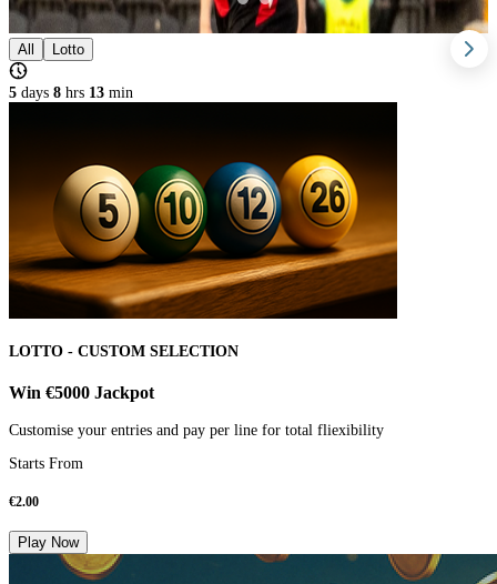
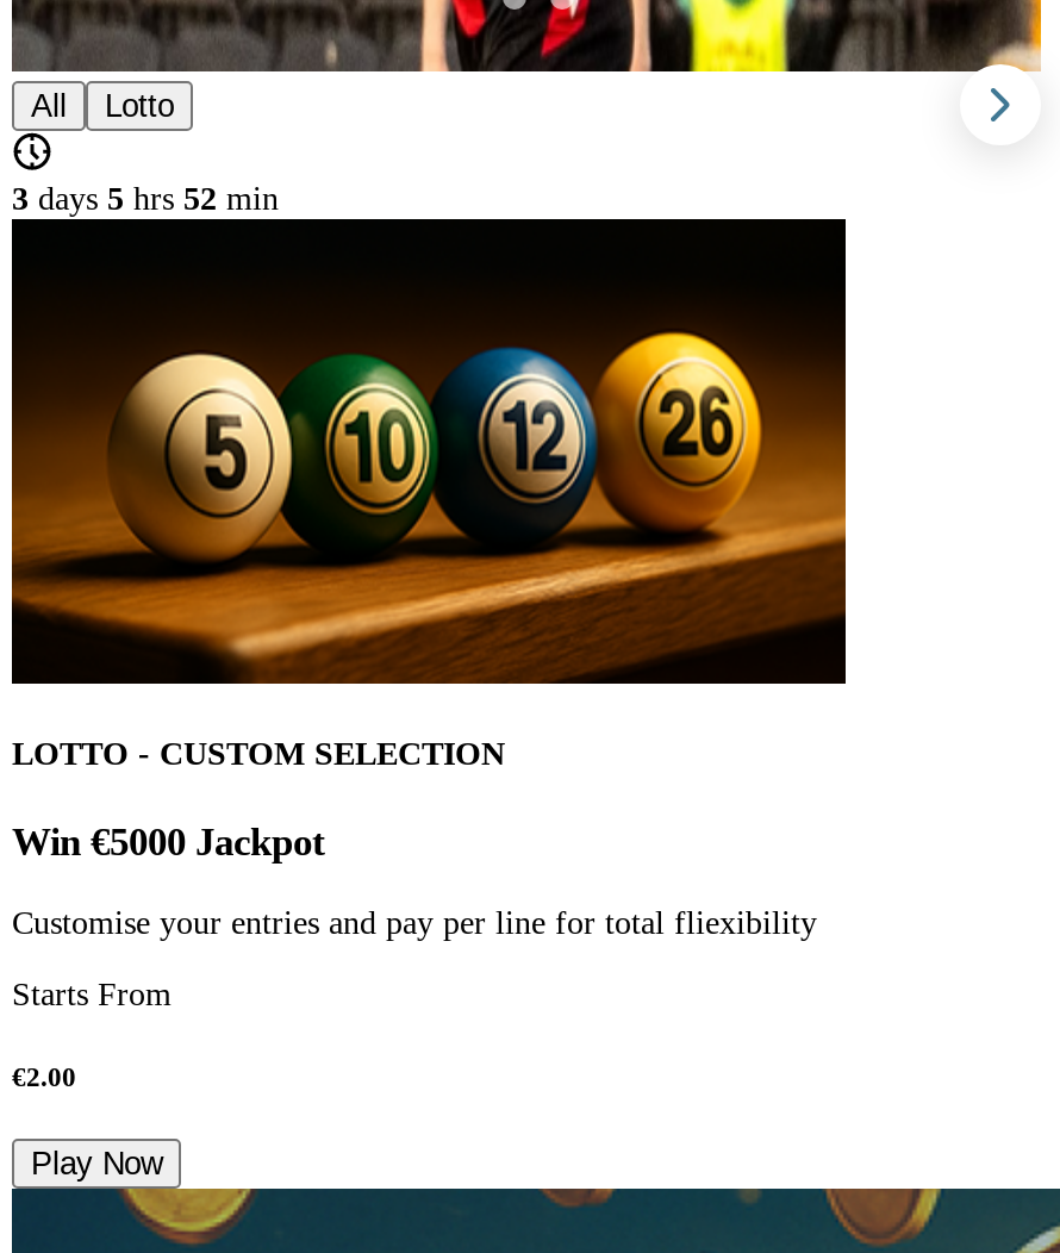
[9,84,133,101] 5 days 8 hrs 13 min -> [12,181,279,216] 3 days 5 hrs 52 min

